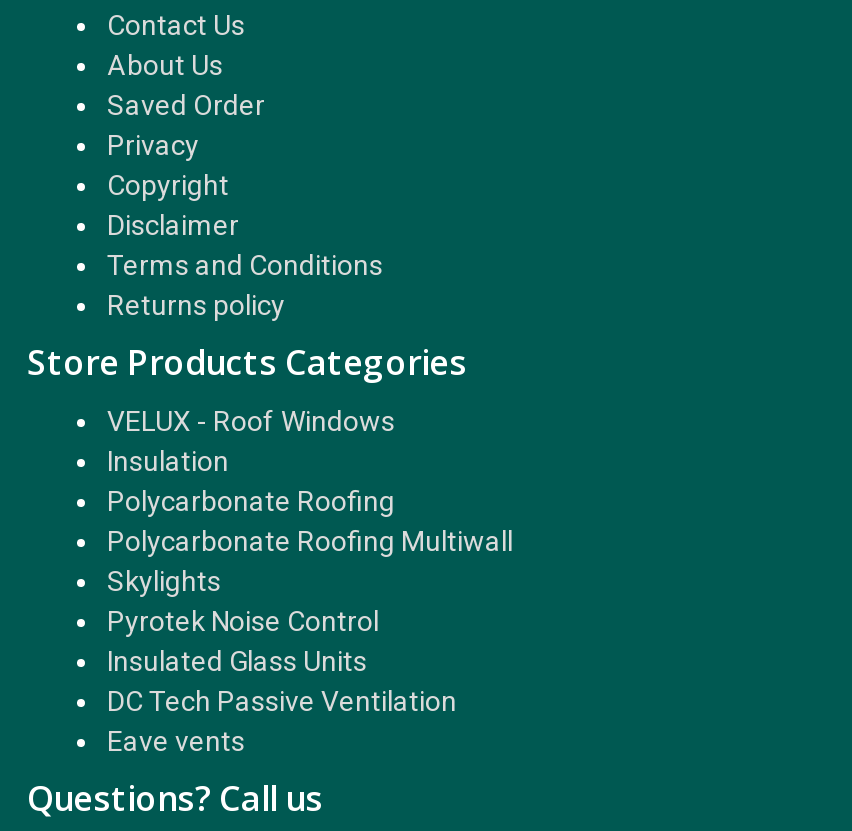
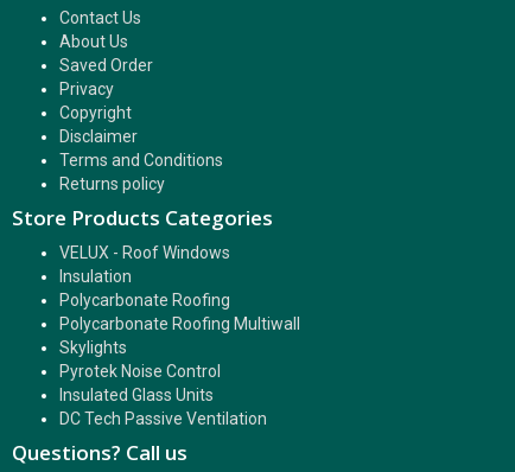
[107,725,245,757] Eave vents -> none

